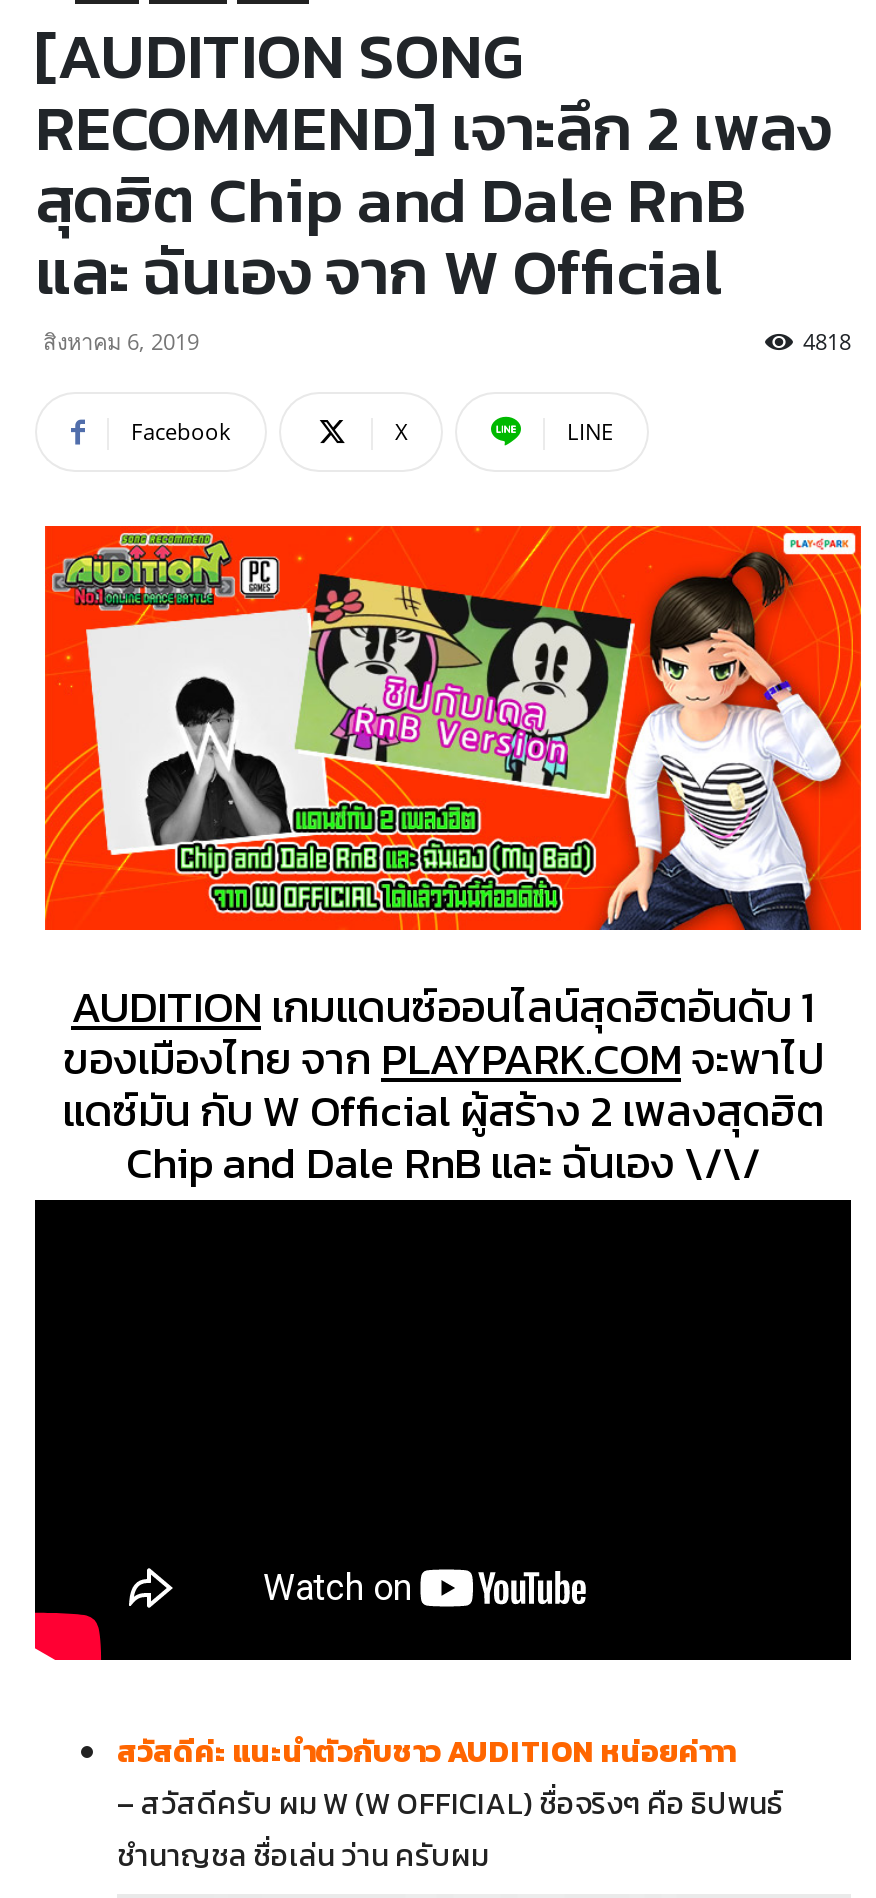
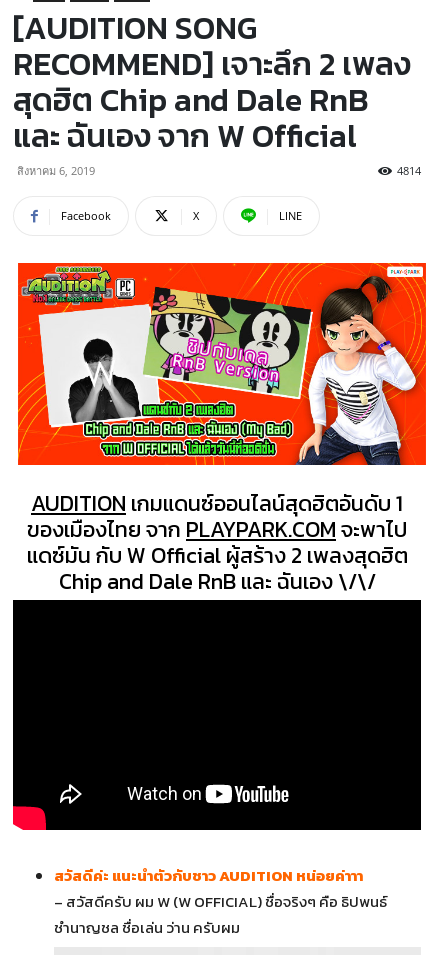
[803,326,851,356] 4818 -> [397,163,421,178] 4814

